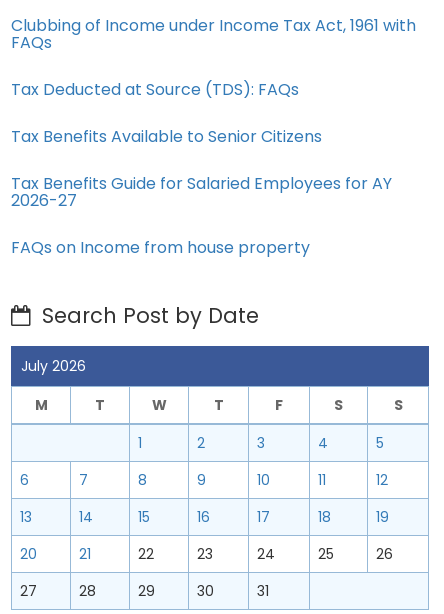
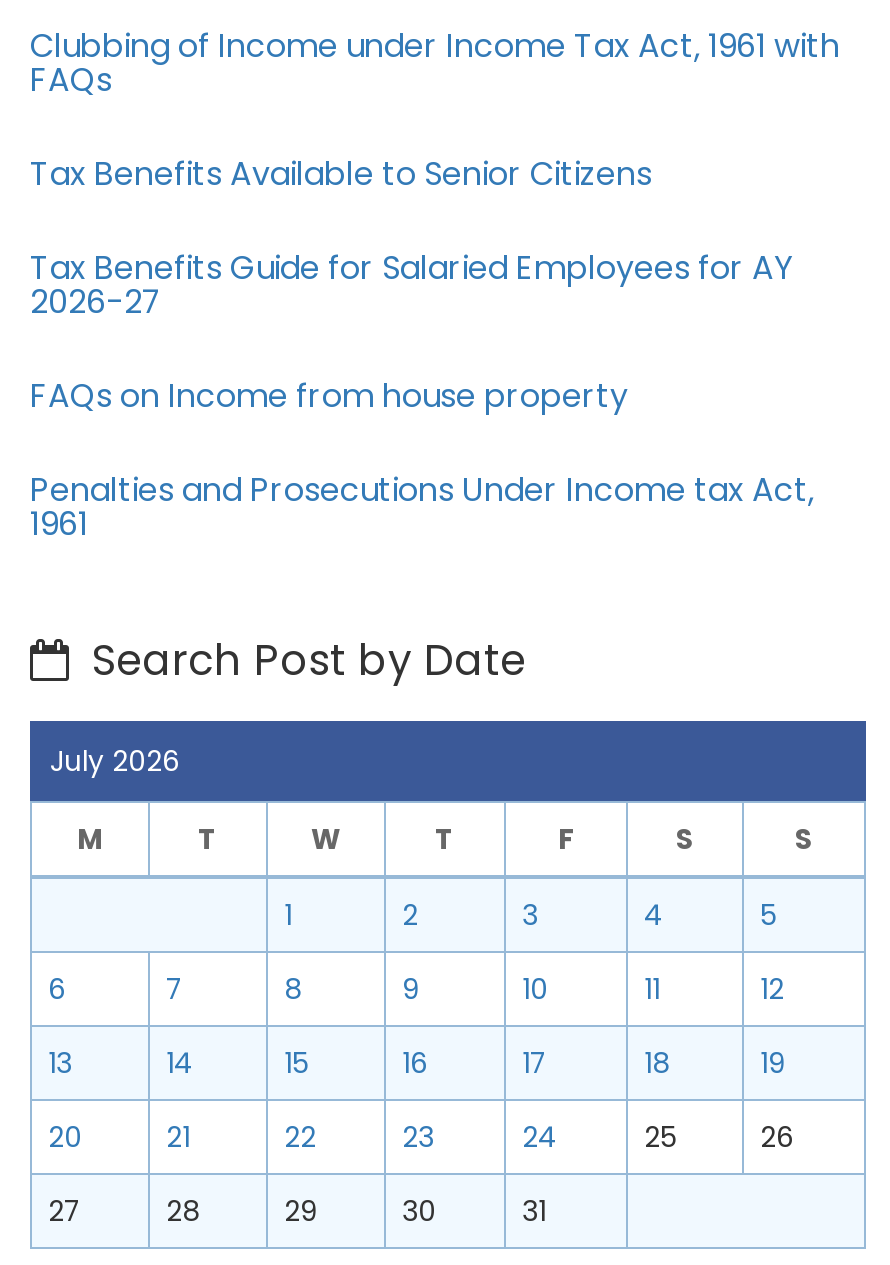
[11,78,299,101] Tax Deducted at Source (TDS): FAQs -> none
moved [11,125,392,259] -> [30,151,792,419]: Tax Benefits Available to Senior Citizens | Tax Benefits Guide for Salaried Employees for AY | 2026-27 | FAQs on Income from house property
none -> [30,467,814,547] Penalties and Prosecutions Under Income tax Act, | 1961

